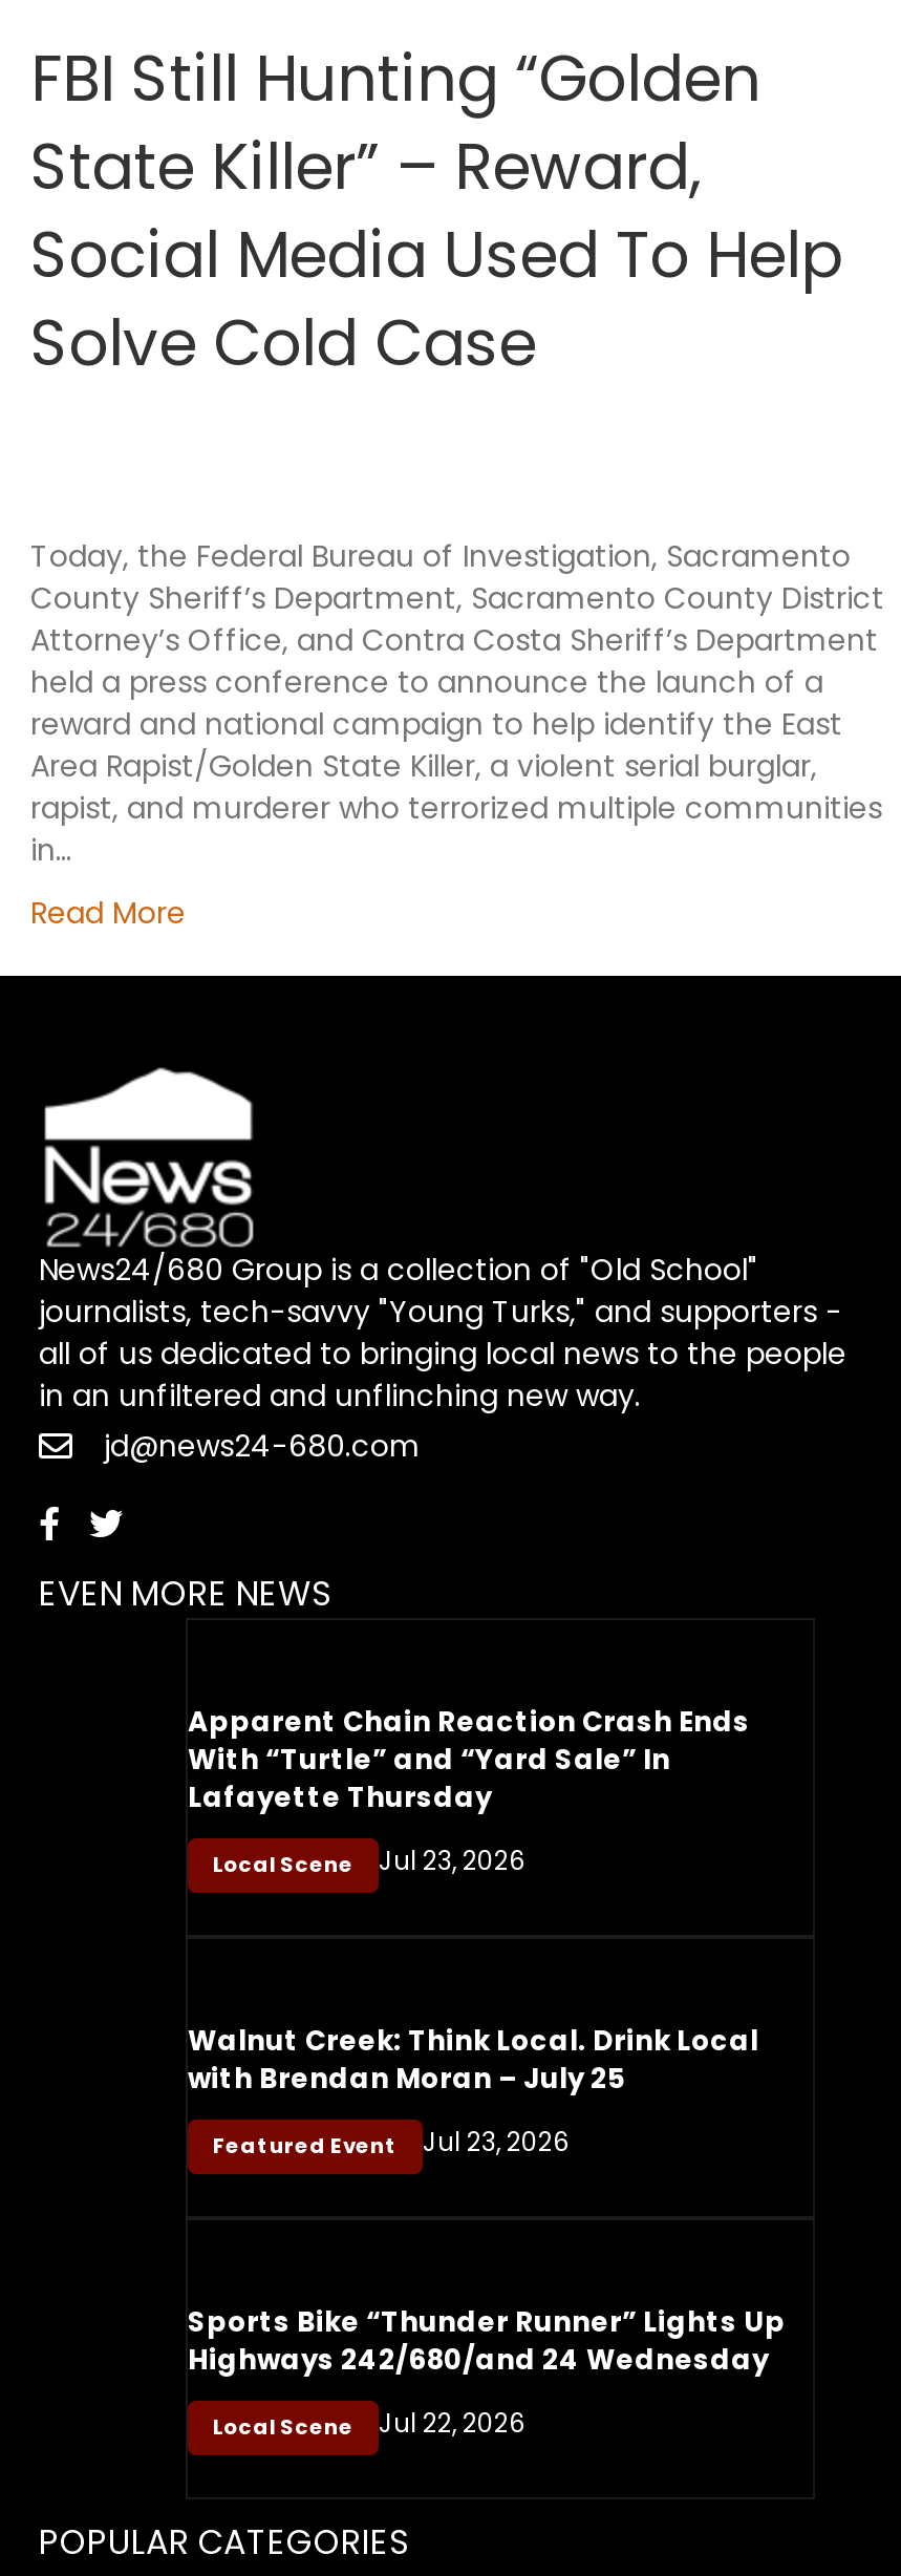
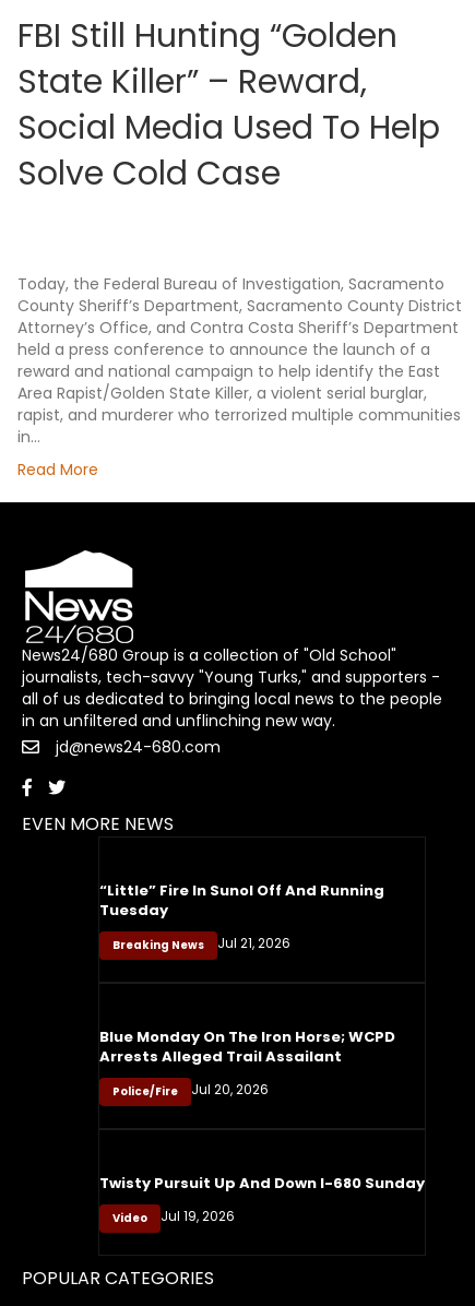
[188,1702,750,1818] Apparent Chain Reaction Crash Ends | With “Turtle” and “Yard Sale” In | Lafayette Thursday -> [99,880,384,921] “Little” Fire In Sunol Off And Running | Tuesday
[213,1843,525,1881] Jul 23, 2026 | Local Scene -> [112,934,290,953] Jul 21, 2026 | Breaking News
[188,2021,758,2099] Walnut Creek: Think Local. Drink Local | with Brendan Moran – July 25 -> [99,1027,395,1067] Blue Monday On The Iron Horse; WCPD | Arrests Alleged Trail Assailant
[213,2124,570,2162] Jul 23, 2026 | Featured Event -> [112,1080,269,1100] Jul 20, 2026 | Police/Fire
[188,2302,786,2380] Sports Bike “Thunder Runner” Lights Up | Highways 242/680/and 24 Wednesday -> [99,1173,425,1194] Twisty Pursuit Up And Down I-680 Sunday
[213,2405,525,2443] Jul 22, 2026 | Local Scene -> [112,1207,235,1226] Jul 19, 2026 | Video

